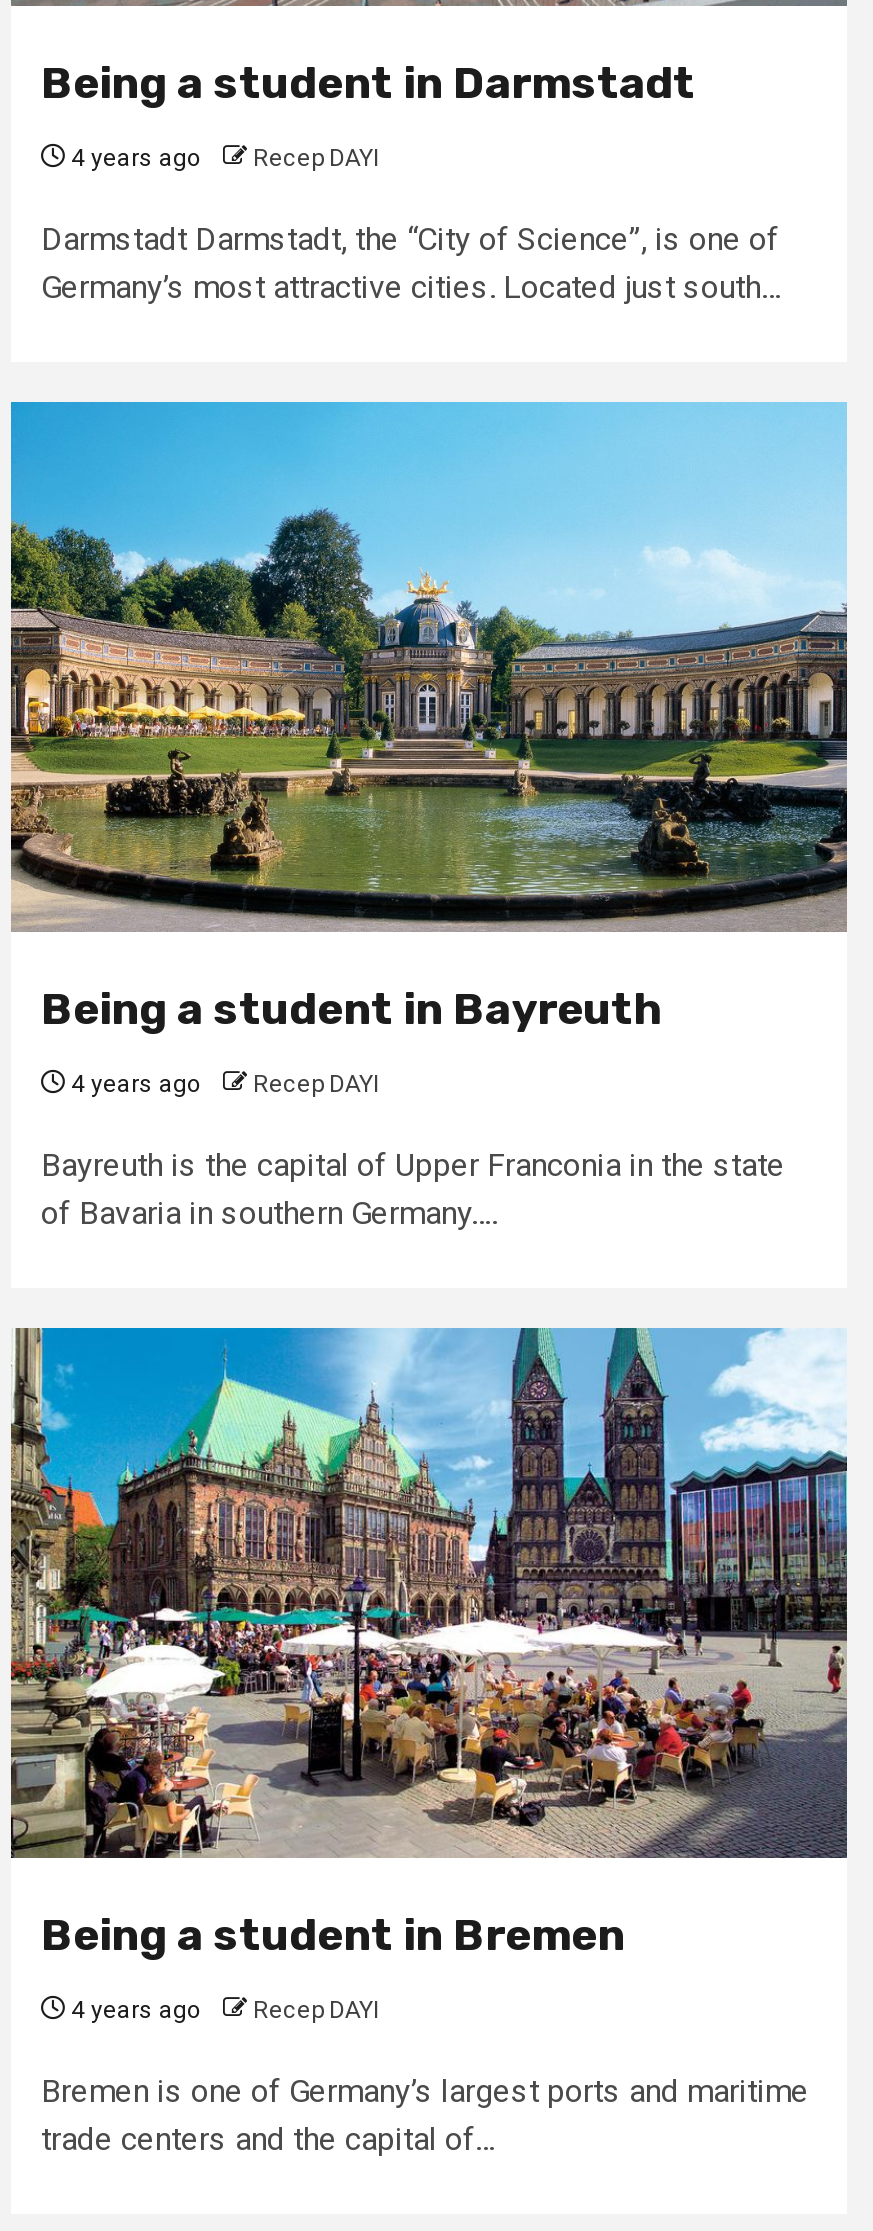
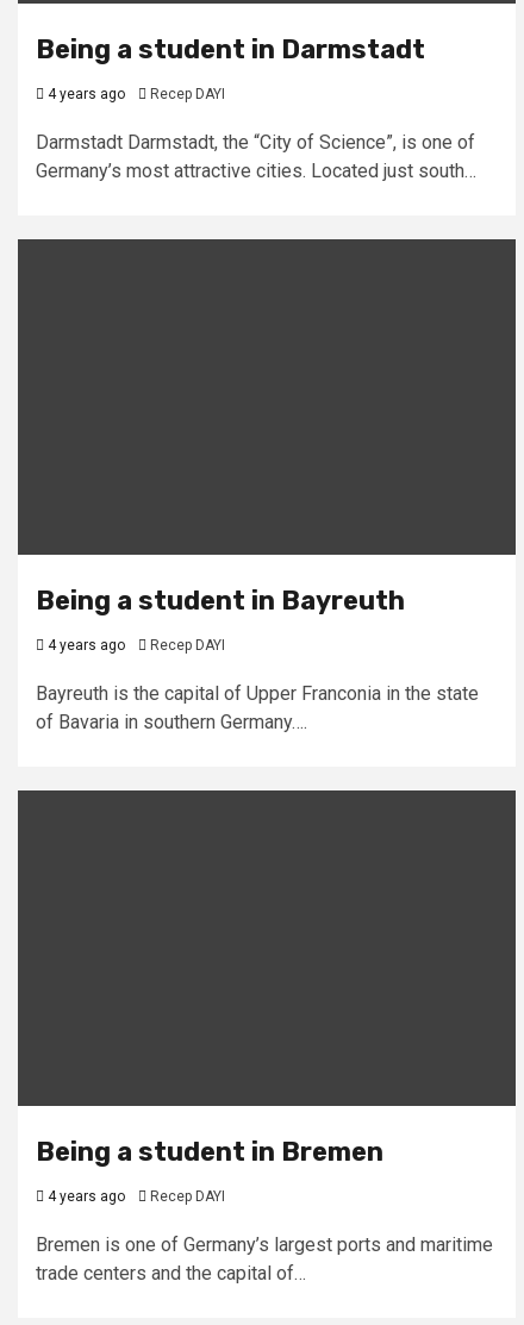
[9,400,847,930] [image] -> none
[9,1326,849,1858] [image] -> none

